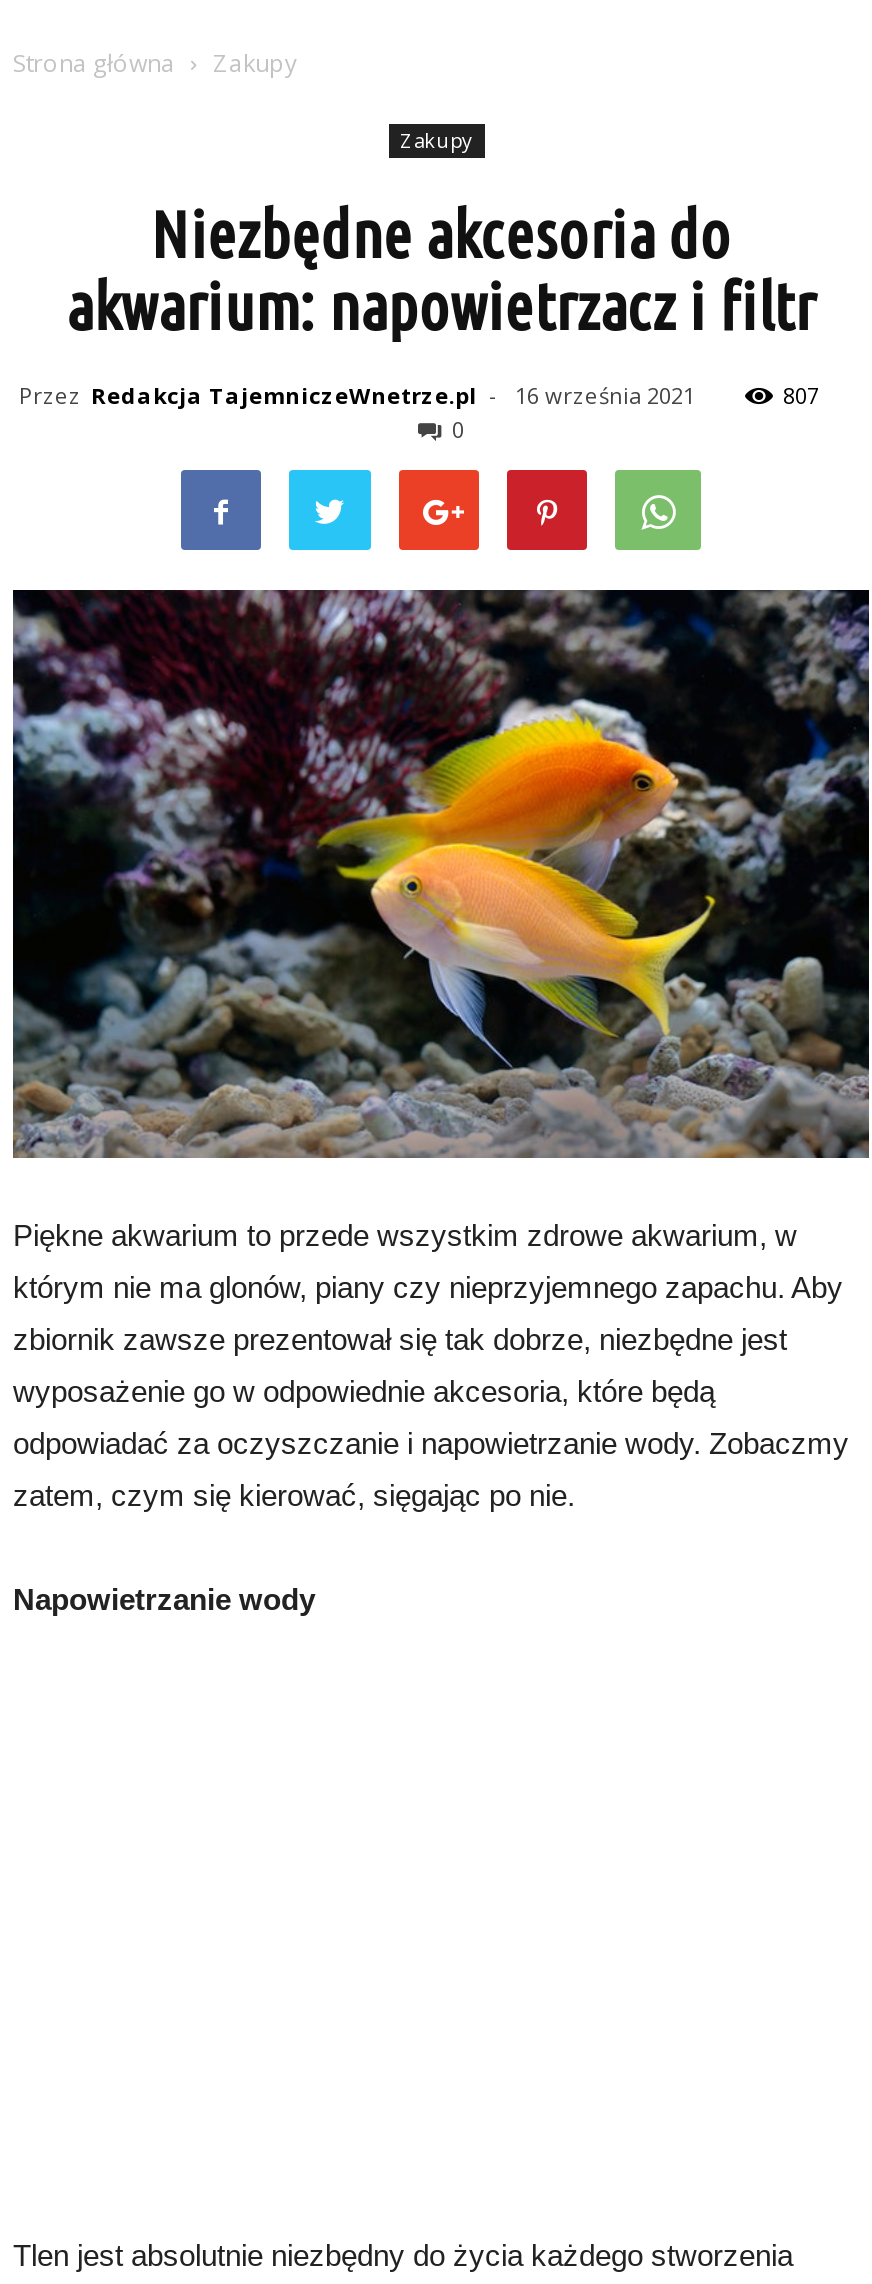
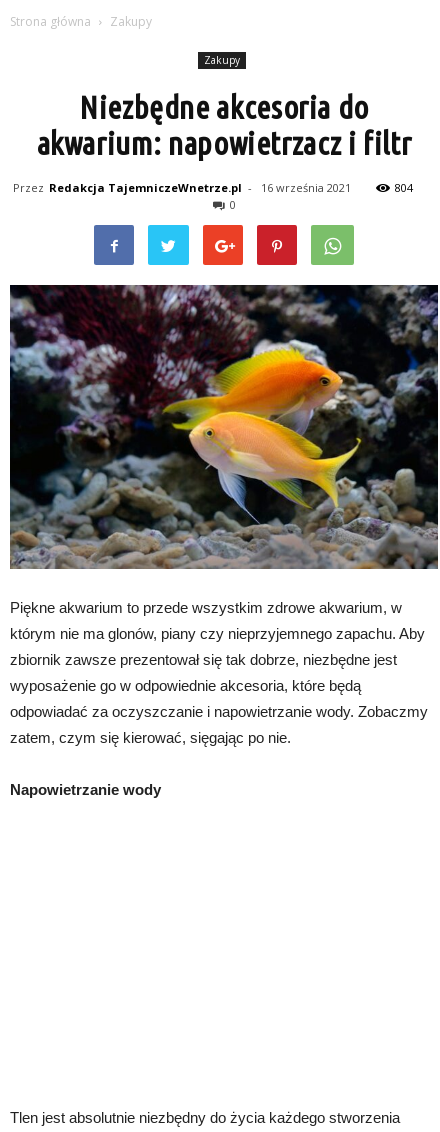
[783,380,819,410] 807 -> [395,180,413,195] 804

